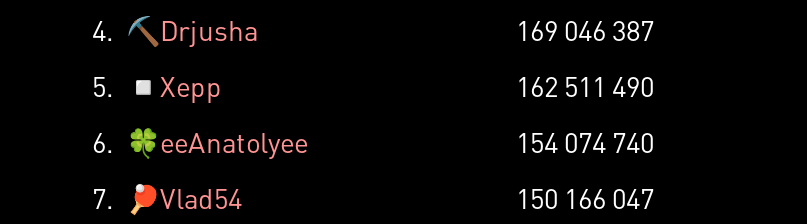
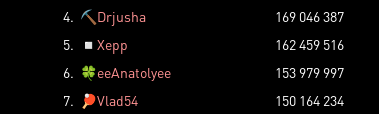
[516,67,654,103] 162 511 490 -> [275,35,344,53] 162 459 516
[516,123,654,159] 154 074 740 -> [275,63,344,81] 153 979 997
[516,179,654,215] 150 166 047 -> [275,91,344,109] 150 164 234

